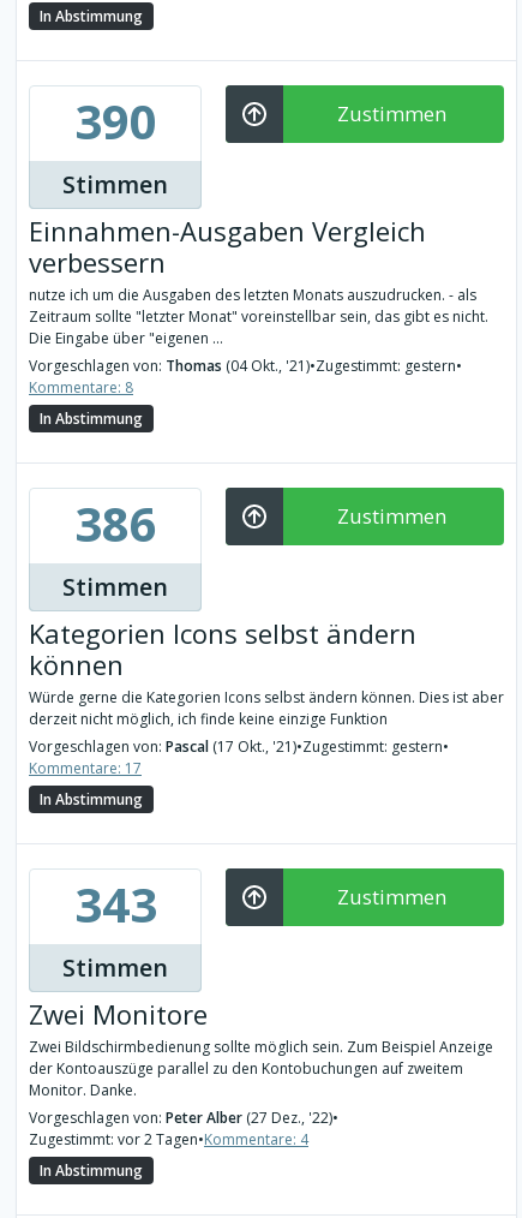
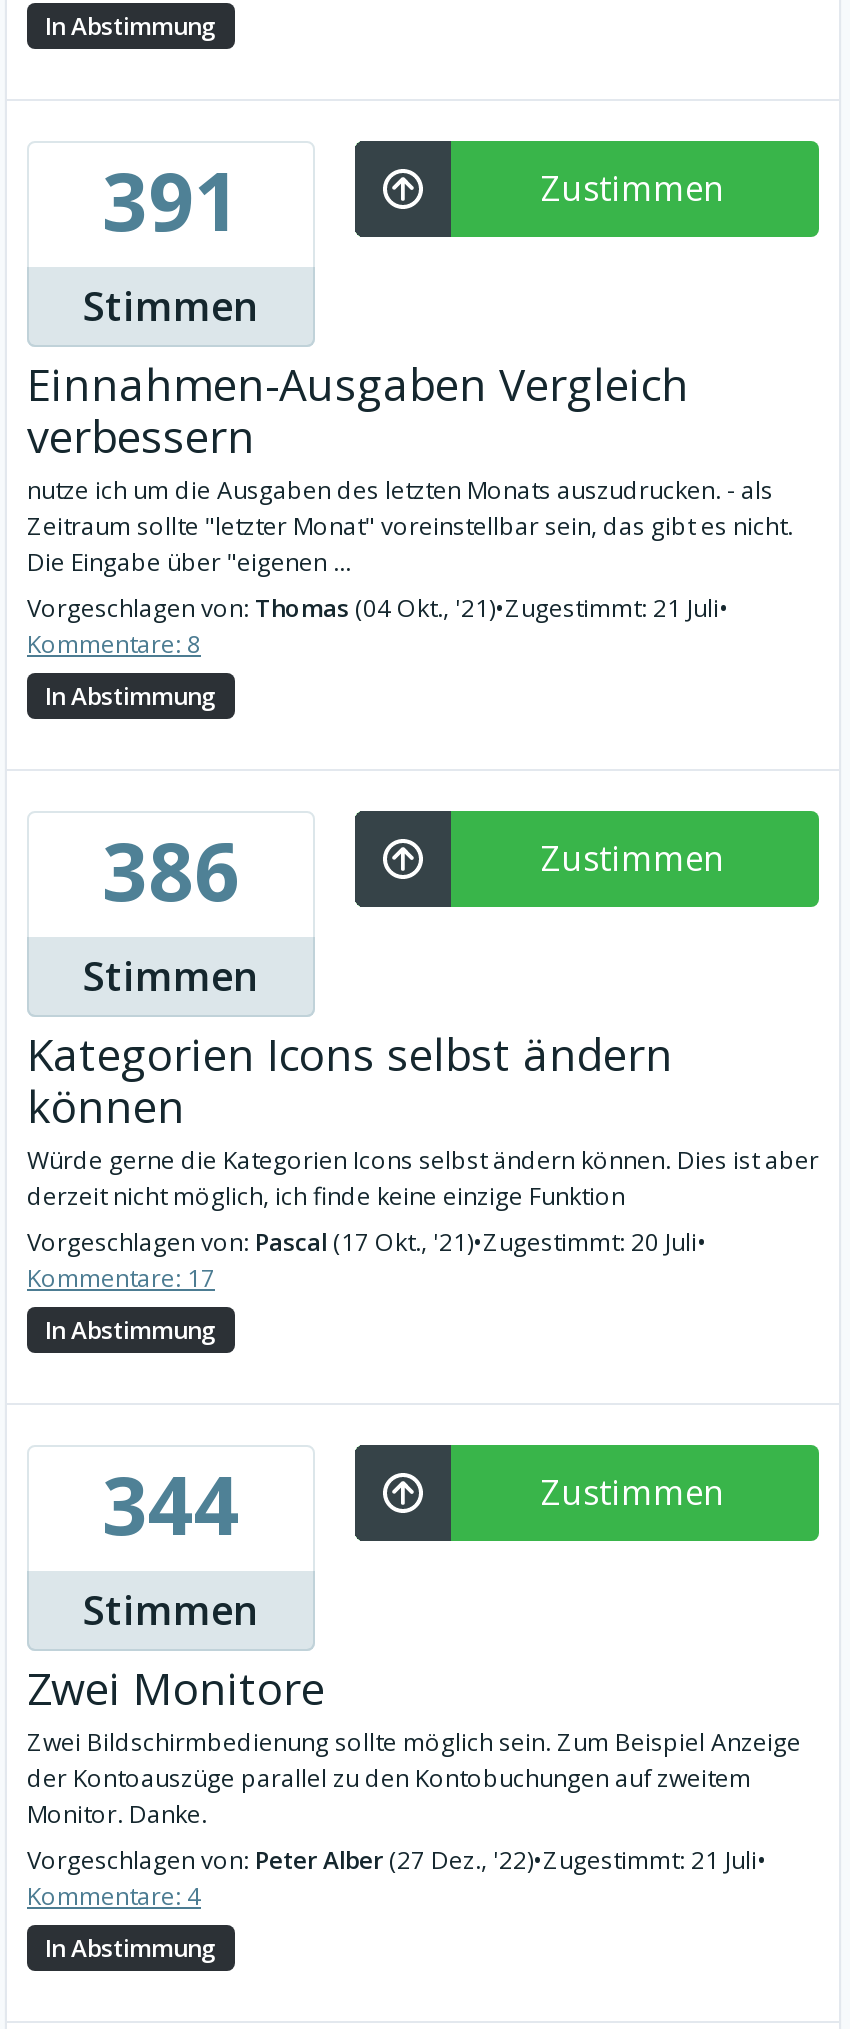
[74,88,157,154] 390 -> [102,145,240,255] 391
[29,356,462,376] Vorgeschlagen von: Thomas (04 Okt., '21) •Zugestimmt: gestern• -> [27,591,729,625] Vorgeschlagen von: Thomas (04 Okt., '21) •Zugestimmt: 21 Juli•
[29,736,449,757] Vorgeschlagen von: Pascal (17 Okt., '21) •Zugestimmt: gestern• -> [27,1225,707,1259] Vorgeschlagen von: Pascal (17 Okt., '21) •Zugestimmt: 20 Juli•
[74,871,157,937] 343 -> [102,1449,240,1559] 344
[29,1107,338,1150] Vorgeschlagen von: Peter Alber (27 Dez., '22)• | Zugestimmt: vor 2 Tagen•Kommentare: 4 -> [27,1843,767,1913] Vorgeschlagen von: Peter Alber (27 Dez., '22)•Zugestimmt: 21 Juli• | Kommentare: 4

